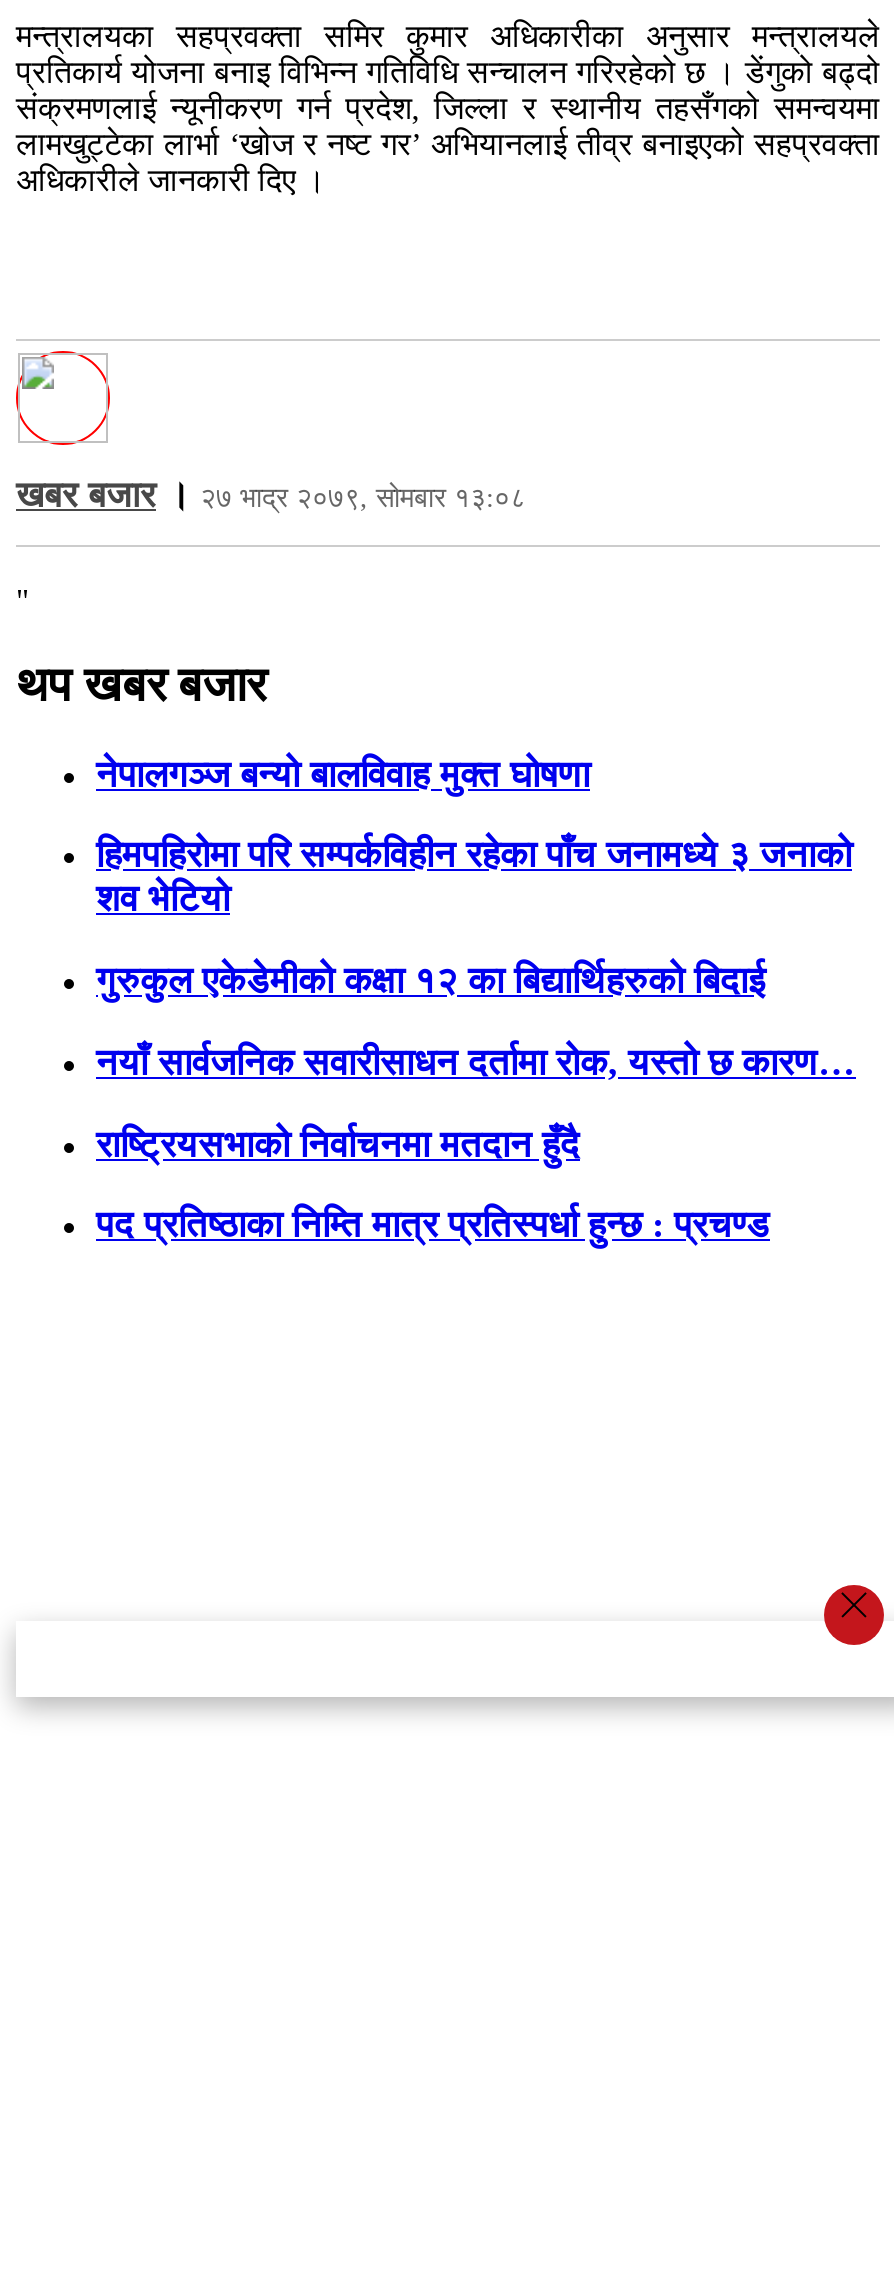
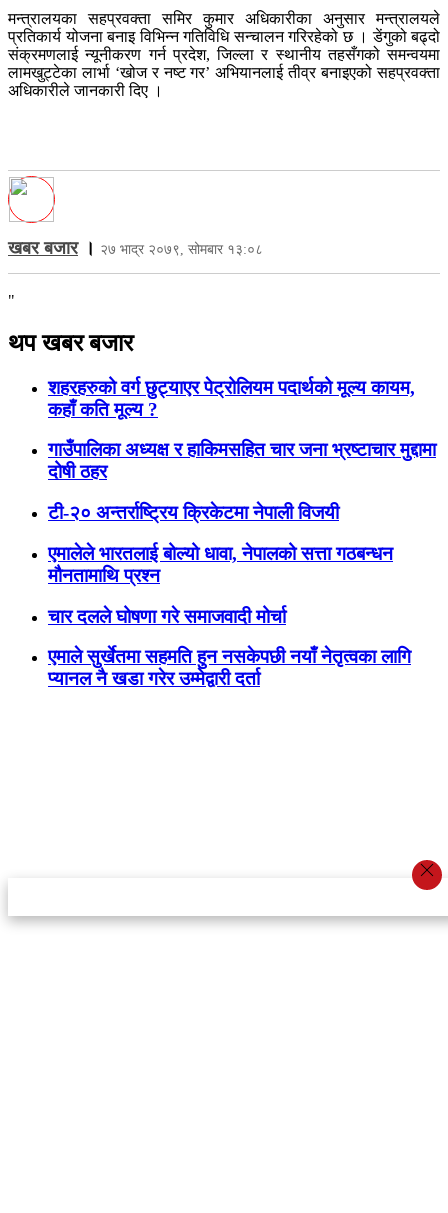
[96,752,590,794] नेपालगञ्ज बन्यो बालविवाह मुक्त घोषणा -> [48,377,415,420] शहरहरुको वर्ग छुट्याएर पेट्रोलियम पदार्थको मूल्य कायम, | कहाँ कति मूल्य ?
[96,834,852,920] हिमपहिरोमा परि सम्पर्कविहीन रहेका पाँच जनामध्ये ३ जनाको | शव भेटियो -> [48,439,436,482] गाउँपालिका अध्यक्ष र हाकिमसहित चार जना भ्रष्टाचार मुद्दामा | दोषी ठहर
[96,959,766,1001] गुरुकुल एकेडेमीको कक्षा १२ का बिद्यार्थिहरुको बिदाई -> [48,502,339,523] टी-२० अन्तर्राष्ट्रिय क्रिकेटमा नेपाली विजयी
[96,1041,856,1083] नयाँ सार्वजनिक सवारीसाधन दर्तामा रोक, यस्तो छ कारण… -> [48,543,393,586] एमालेले भारतलाई बोल्यो धावा, नेपालको सत्ता गठबन्धन | मौनतामाथि प्रश्न
[96,1122,580,1164] राष्ट्रियसभाको निर्वाचनमा मतदान हुँदै -> [48,606,286,627] चार दलले घोषणा गरे समाजवादी मोर्चा
[96,1204,770,1246] पद प्रतिष्ठाका निम्ति मात्र प्रतिस्पर्धा हुन्छ : प्रचण्ड -> [48,646,411,689] एमाले सुर्खेतमा सहमति हुन नसकेपछी नयाँ नेतृत्वका लागि | प्यानल नै खडा गरेर उम्मेद्वारी दर्ता

